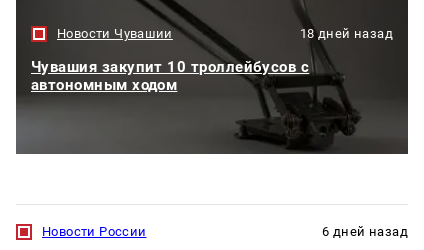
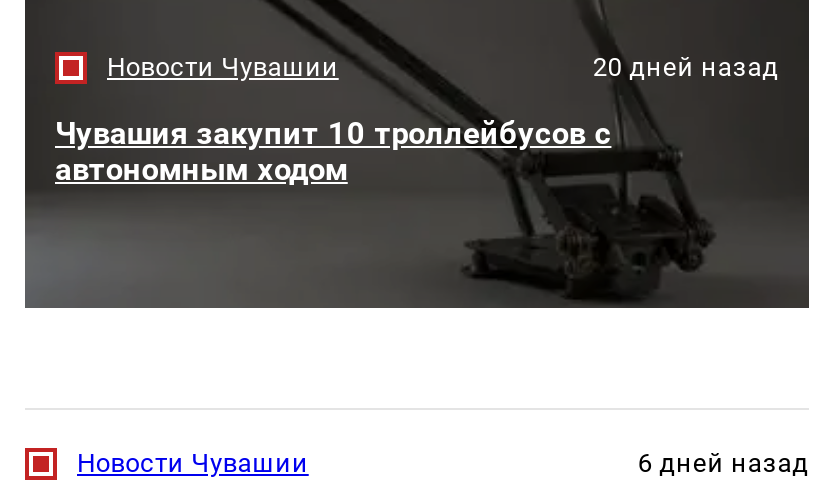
[300,26,393,41] 18 дней назад -> [593,52,779,82] 20 дней назад
[42,224,146,239] Новости России -> [77,448,309,478] Новости Чувашии

